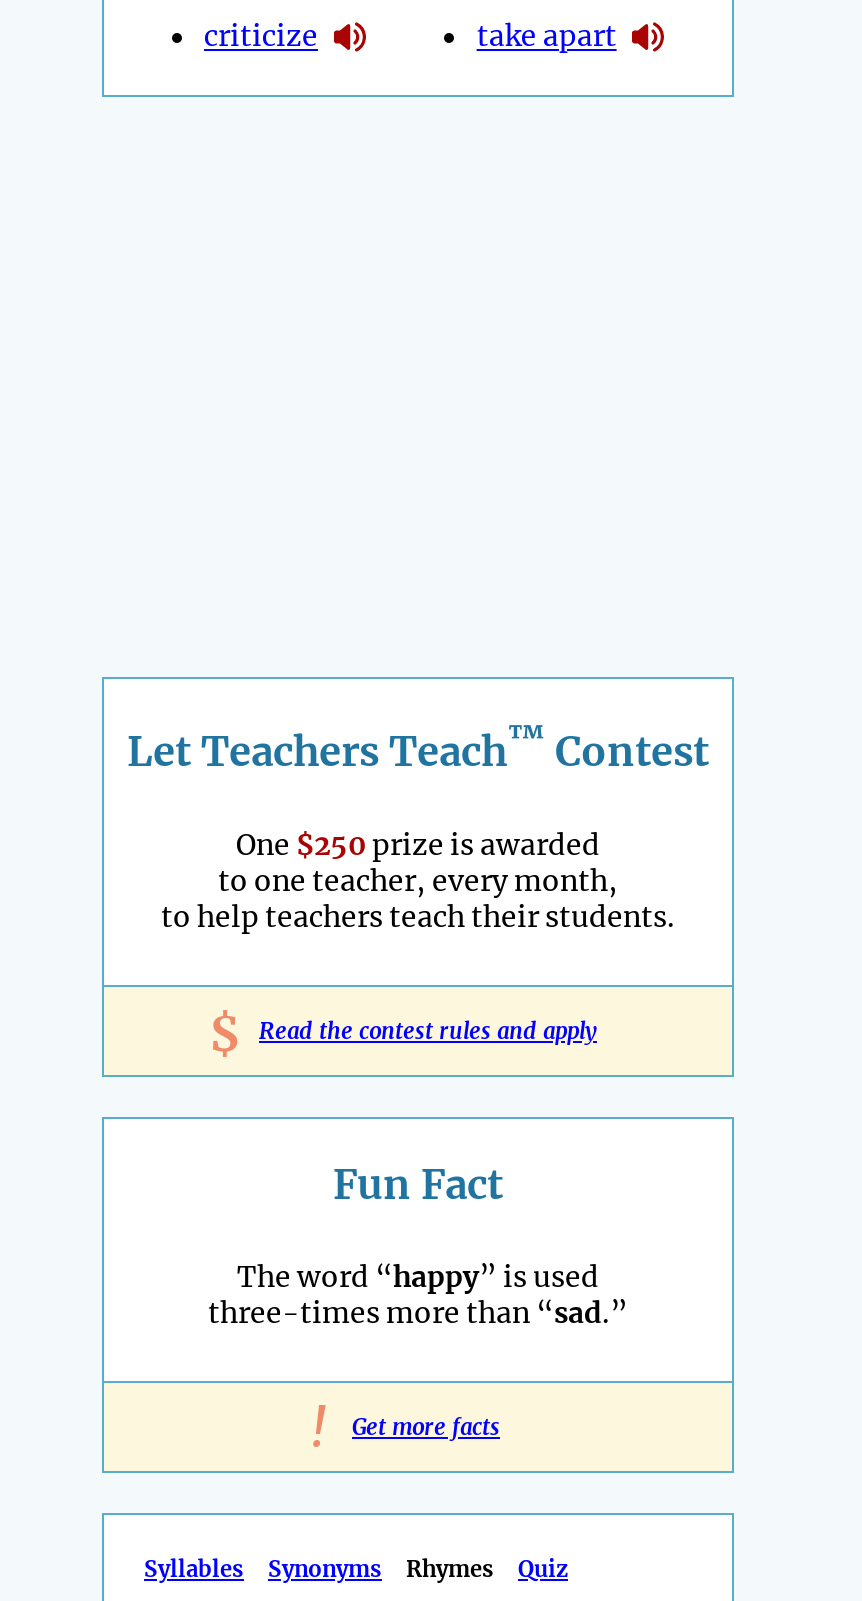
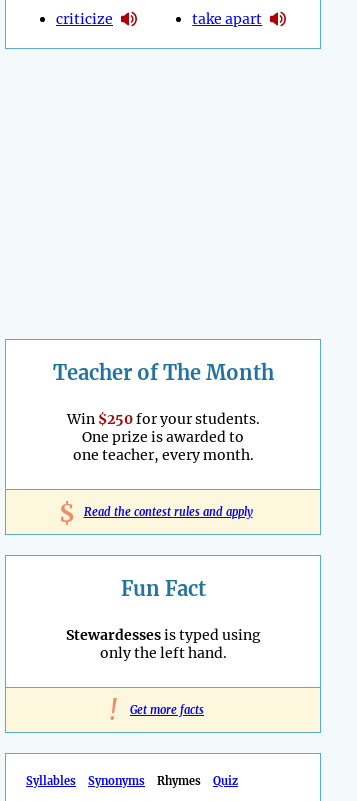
[127,720,709,777] Let Teachers Teach™ Contest -> [52,360,273,385] Teacher of The Month
[161,827,675,935] One $250 prize is awarded | to one teacher, every month, | to help teachers teach their students. -> [66,410,259,464] Win $250 for your students. | One prize is awarded to | one teacher, every month.
[208,1259,628,1331] The word “happy” is used | three-times more than “sad.” -> [65,626,260,662] Stewardesses is typed using | only the left hand.

